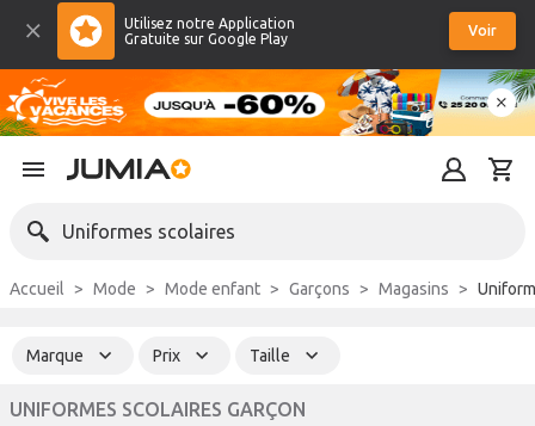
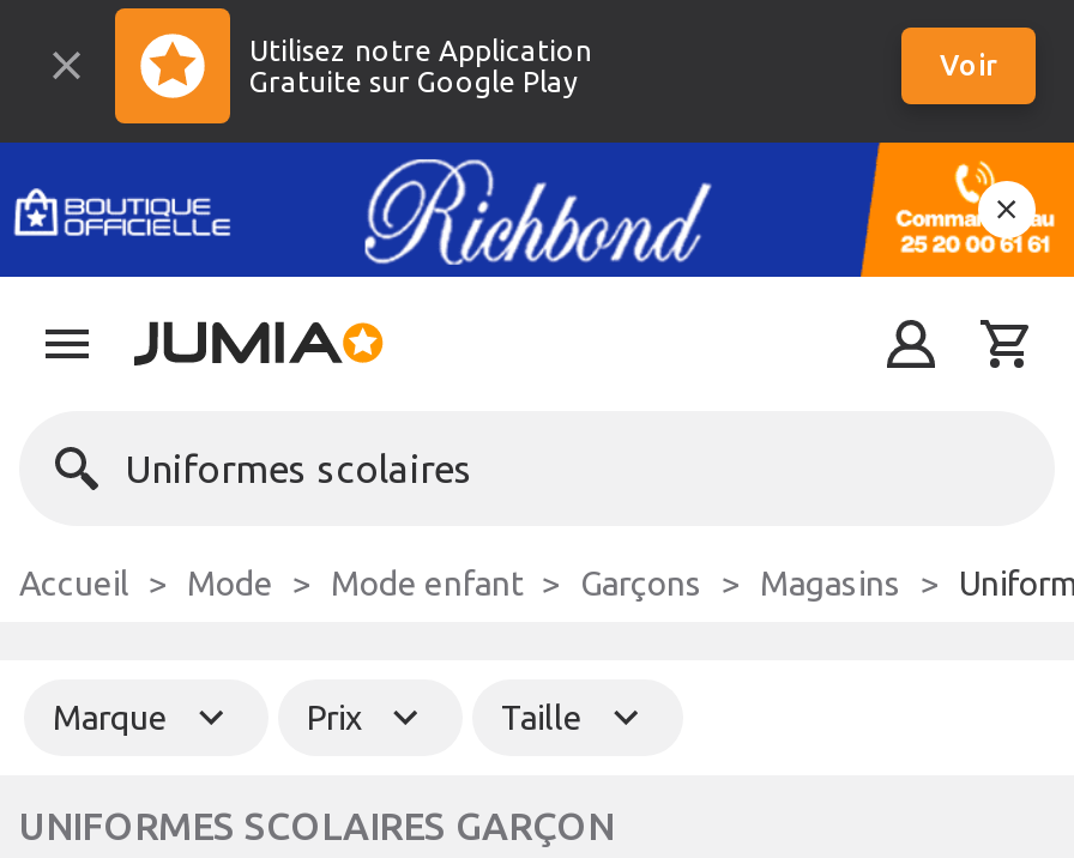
[4,68,531,137] [image] -> [7,140,1067,279] [image]

